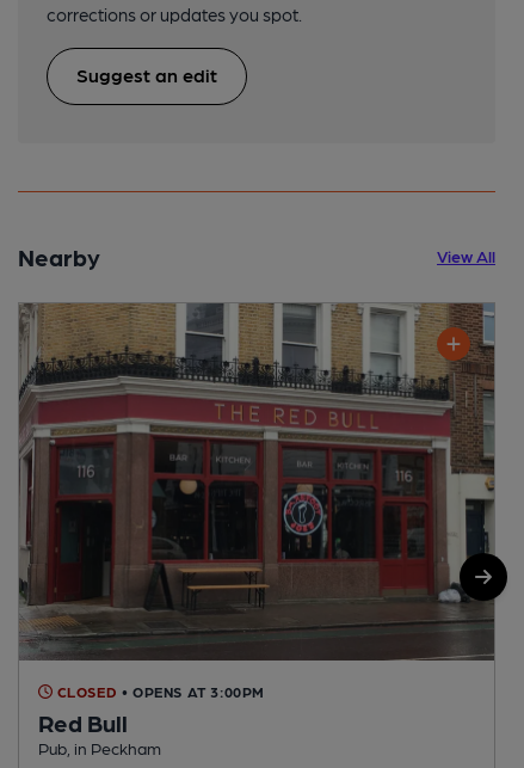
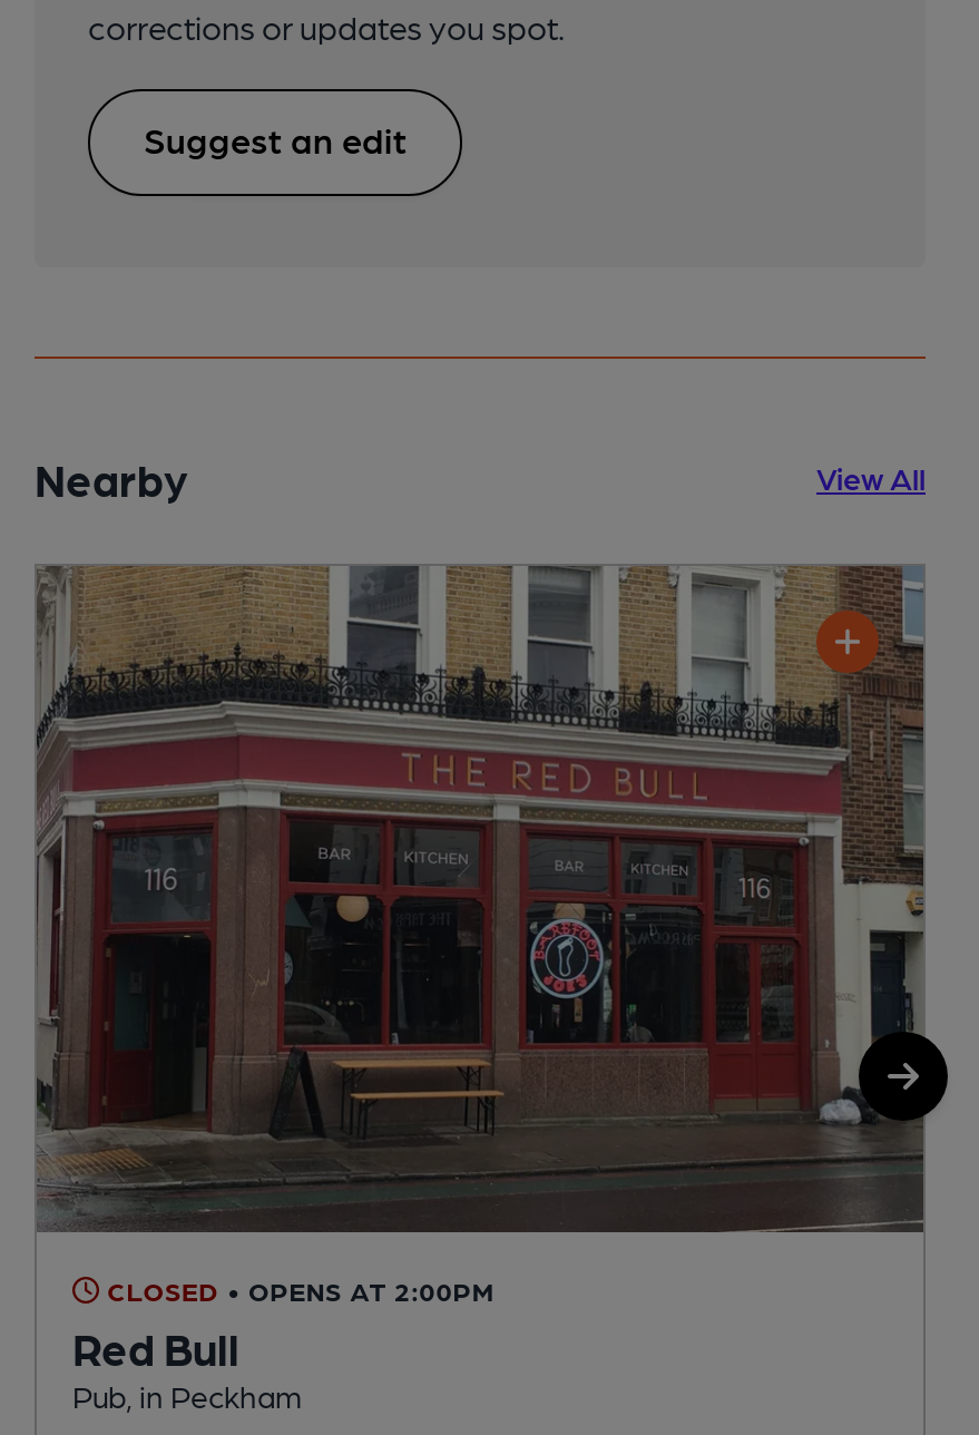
[53,683,265,700] CLOSED • OPENS AT 3:00PM -> [99,1274,496,1305] CLOSED • OPENS AT 2:00PM

